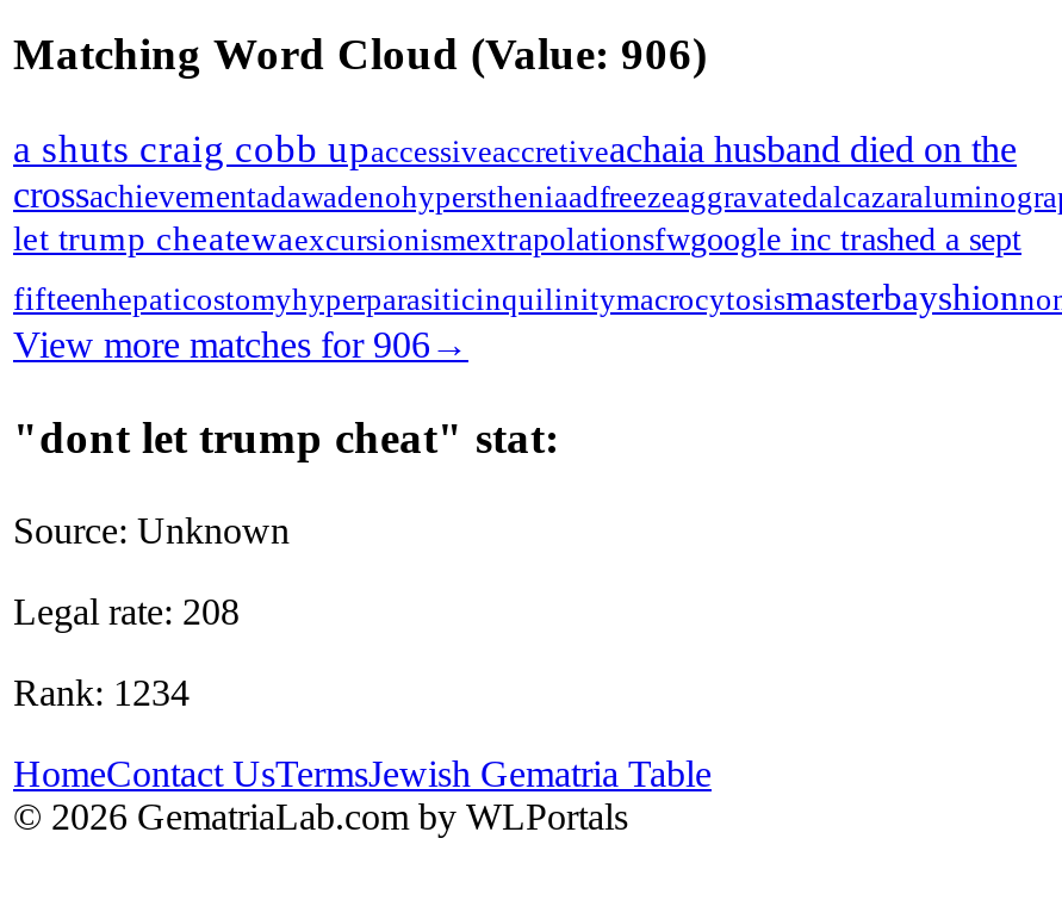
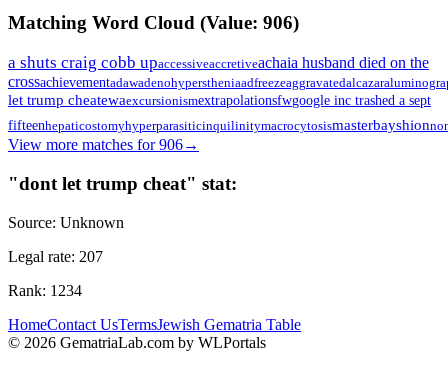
[13,590,240,631] Legal rate: 208 -> [8,247,103,264] Legal rate: 207

